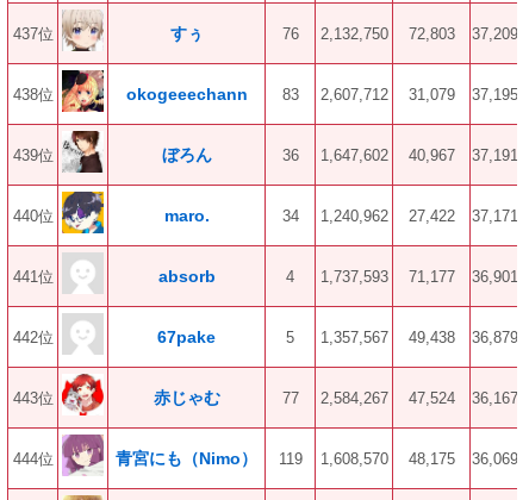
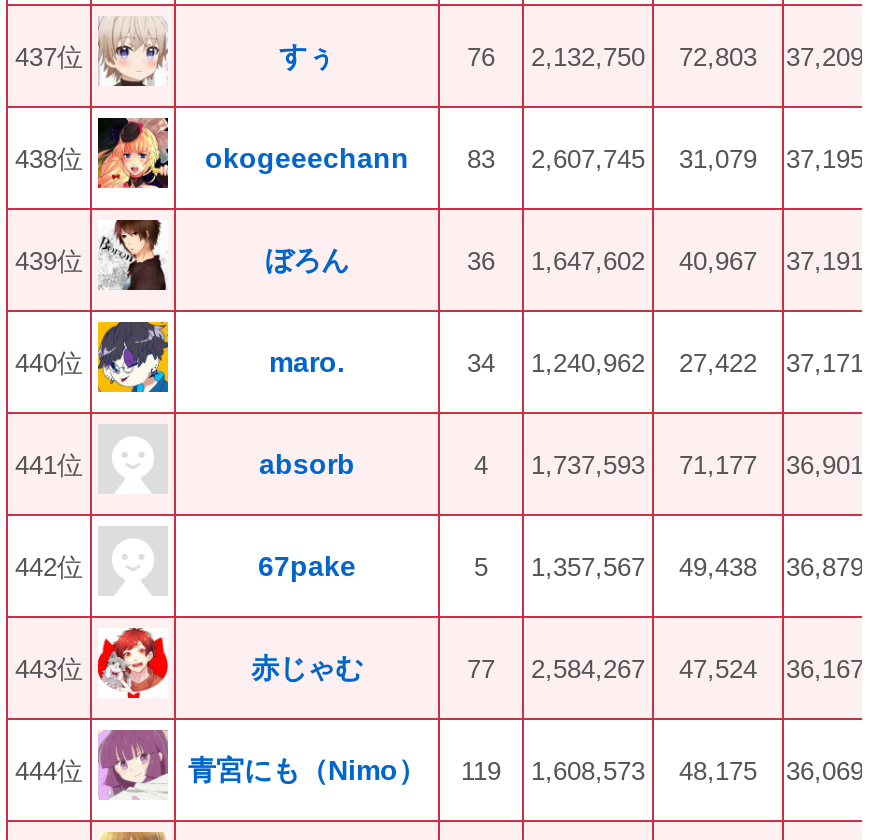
[126,85,518,104] okogeeechann 83 2,607,712 31,079 37,195 -> [205,142,864,174] okogeeechann 83 2,607,745 31,079 37,195
[116,449,518,468] 青宮にも（Nimo） 119 1,608,570 48,175 36,069 -> [188,754,864,786] 青宮にも（Nimo） 119 1,608,573 48,175 36,069

